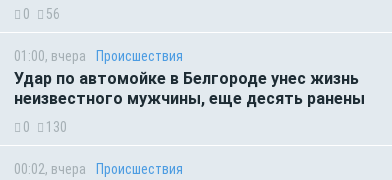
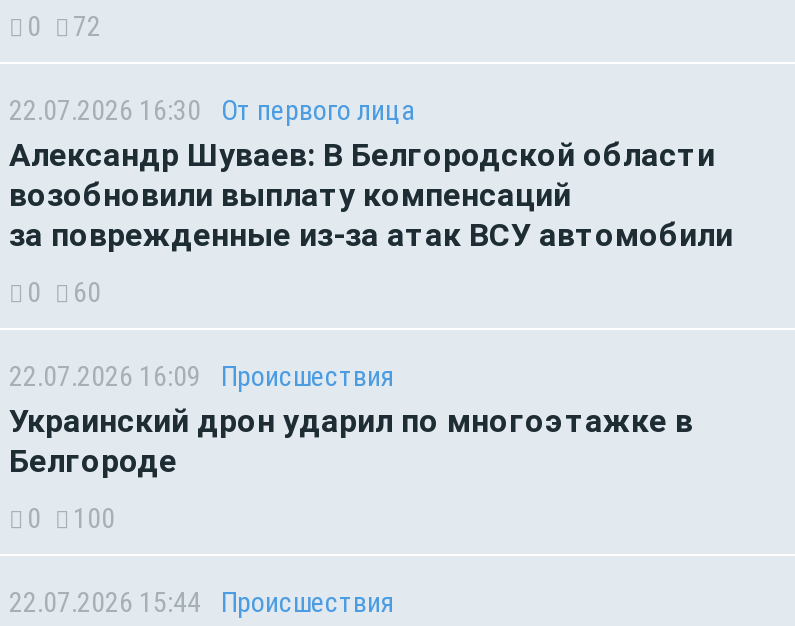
[14,5,86,63] 56 | 01:00, вчера -> [9,11,733,393] 72 | 22.07.2026 16:30 | От первого лица | Александр Шуваев: В Белгородской области | возобновили выплату компенсаций | за поврежденные из-за атак ВСУ автомобили | 0 | 60 | 22.07.2026 16:09
[14,68,365,107] Удар по автомойке в Белгороде унес жизнь | неизвестного мужчины, еще десять ранены -> [9,403,693,481] Украинский дрон ударил по многоэтажке в | Белгороде
[23,118,67,134] 0 130 -> [27,503,115,535] 0 100
[14,160,183,176] 00:02, вчера Происшествия -> [9,587,395,619] 22.07.2026 15:44 Происшествия

